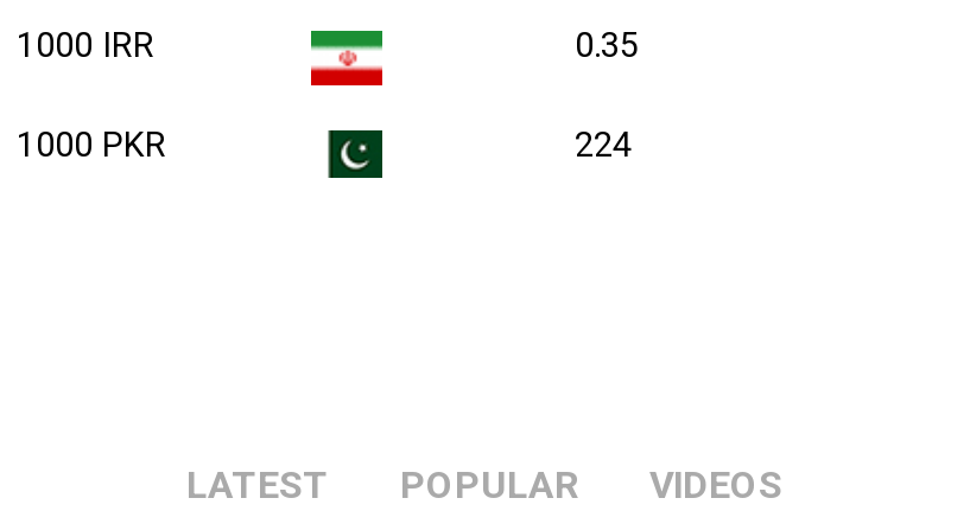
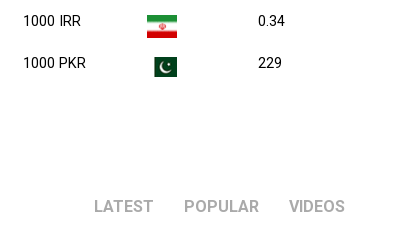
[575,26,639,66] 0.35 -> [258,13,285,30] 0.34
[575,126,632,166] 224 -> [258,55,282,72] 229

